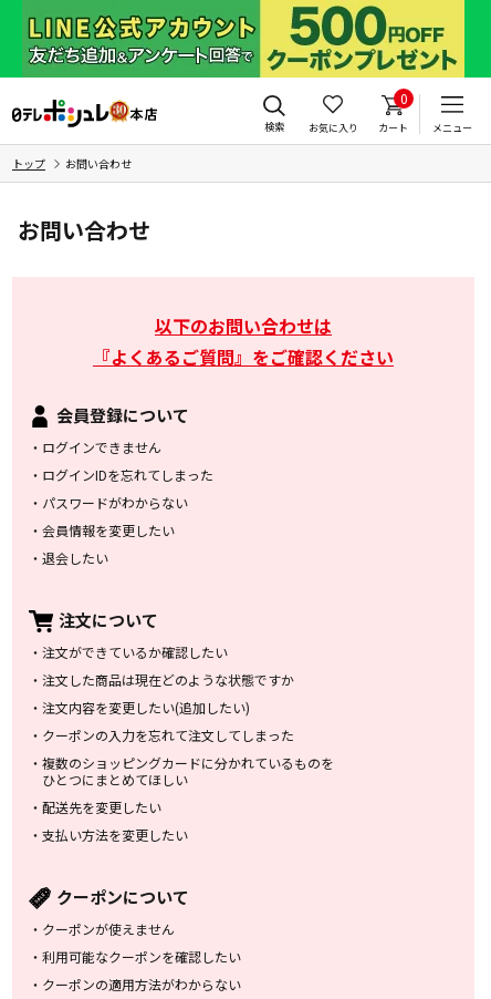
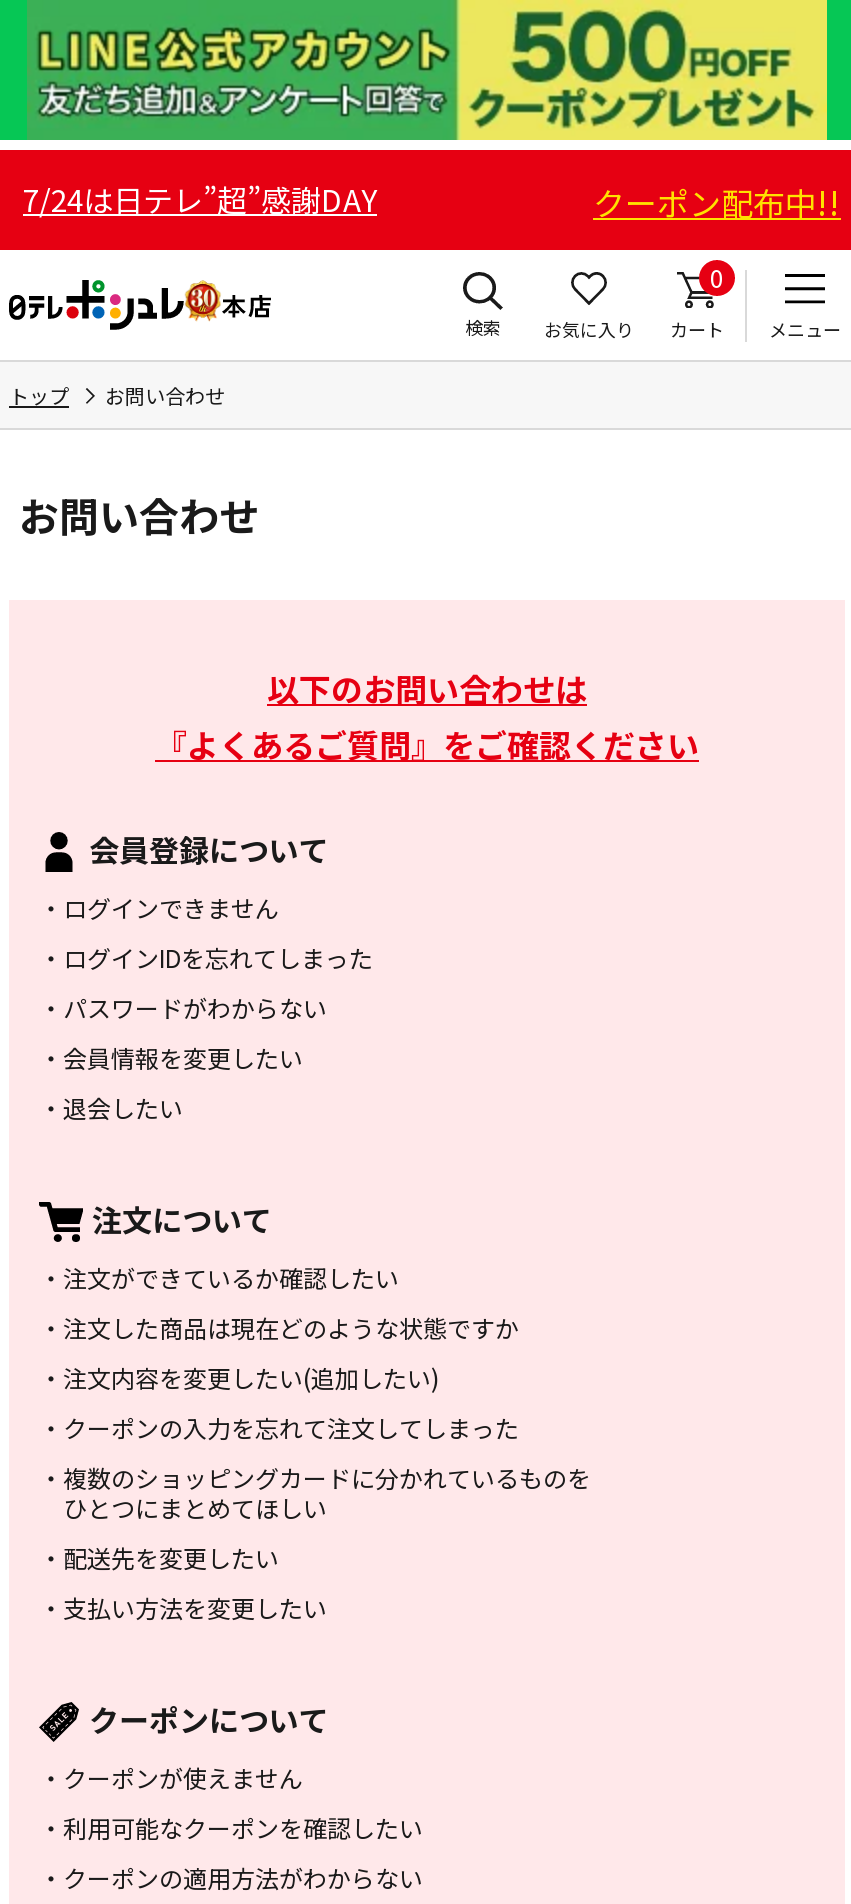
none -> [23,178,841,226] 7/24は日テレ”超”感謝DAY | クーポン配布中!!

